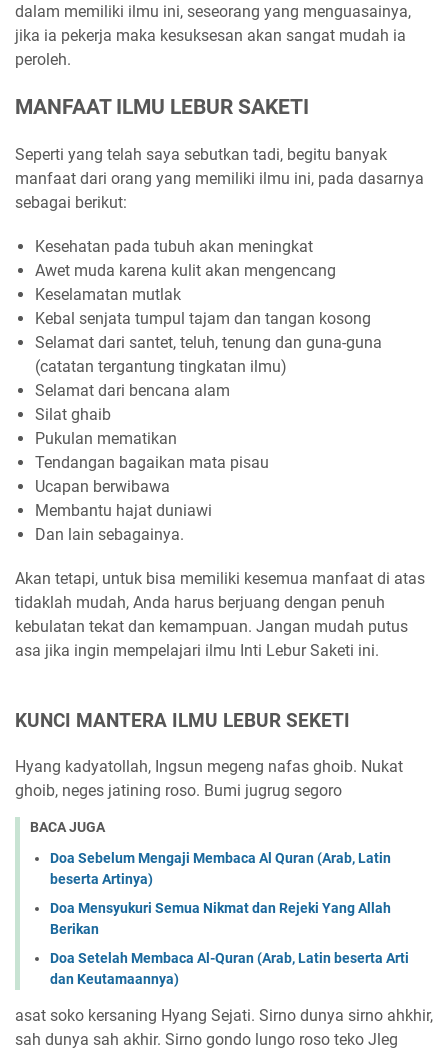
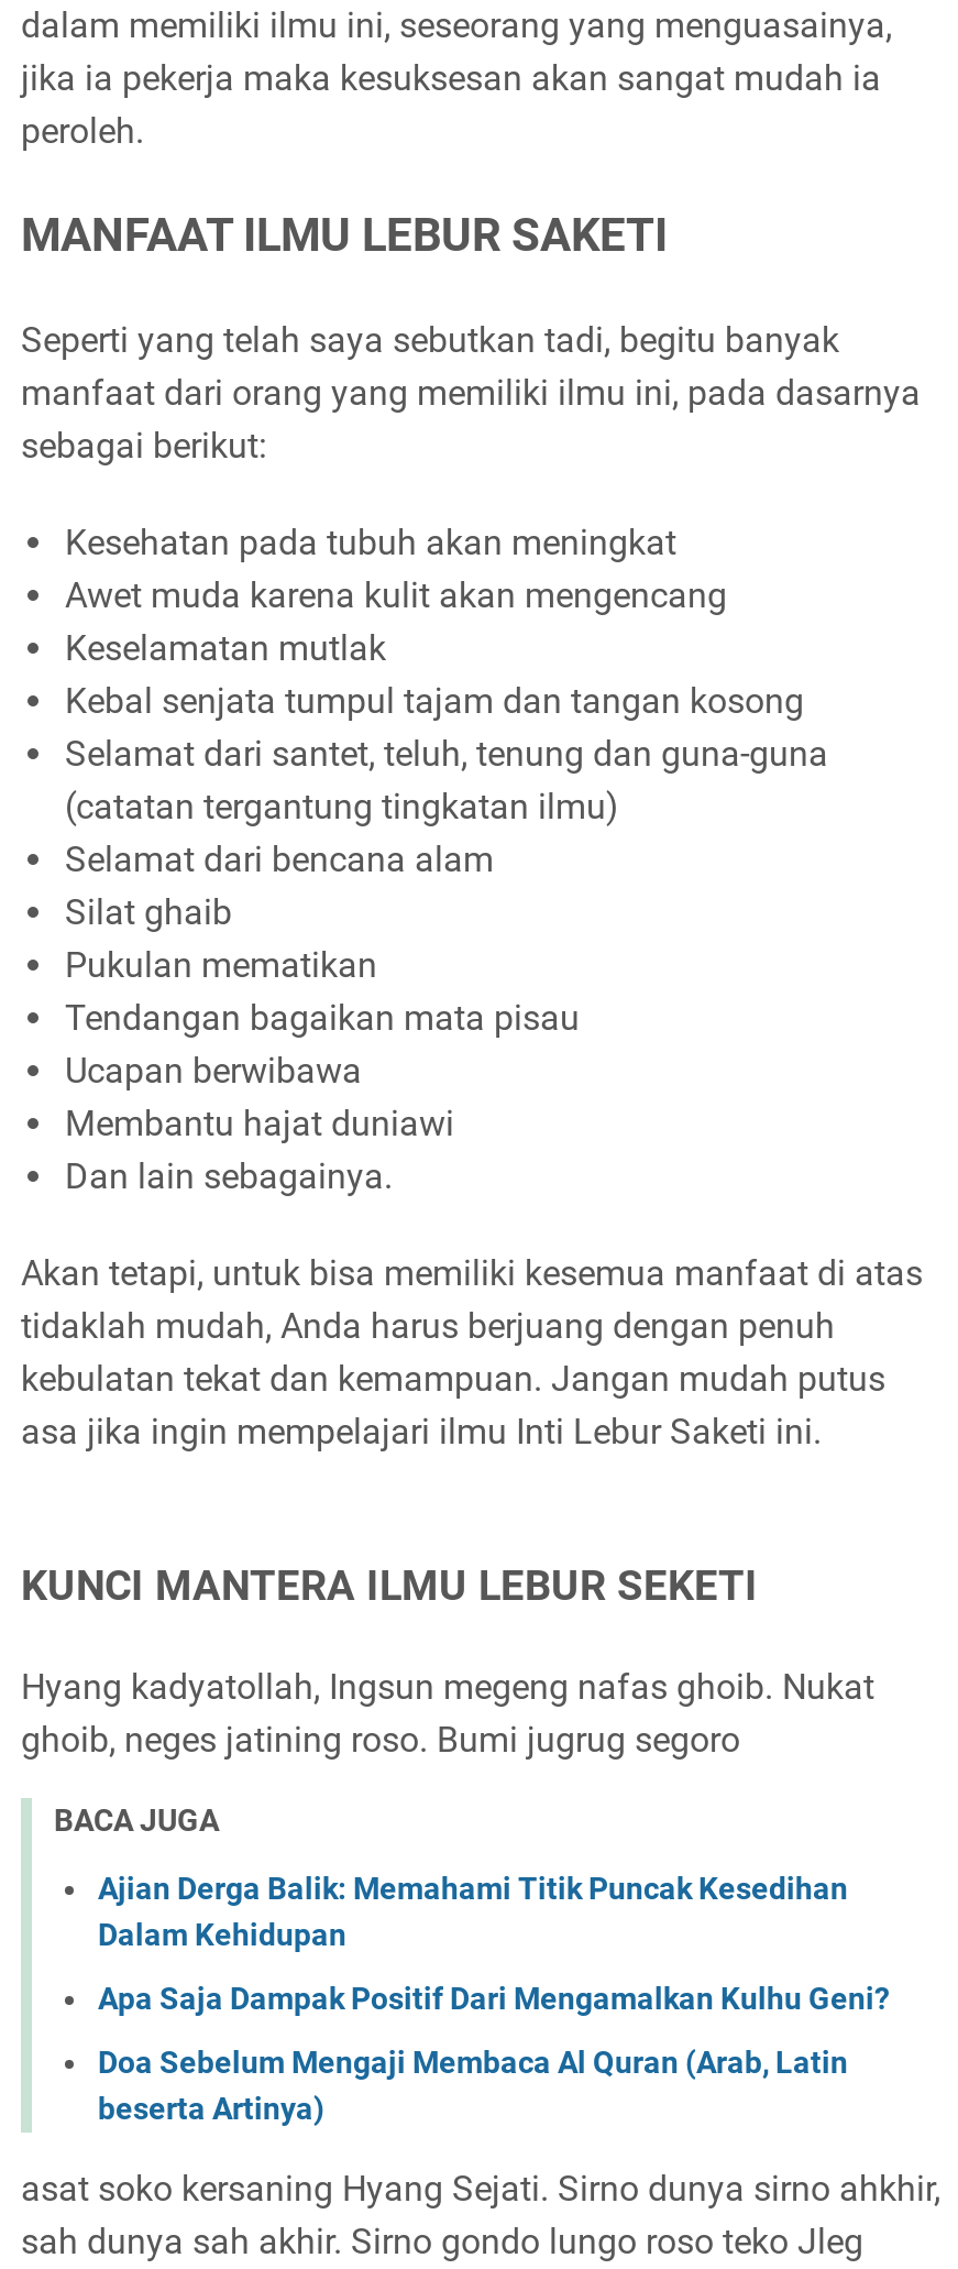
none -> [98,1871,890,2016] Ajian Derga Balik: Memahami Titik Puncak Kesedihan | Dalam Kehidupan | Apa Saja Dampak Positif Dari Mengamalkan Kulhu Geni?
moved [50,850,391,887] -> [98,2045,848,2126]: Doa Sebelum Mengaji Membaca Al Quran (Arab, Latin | beserta Artinya)
[50,900,409,987] Doa Mensyukuri Semua Nikmat dan Rejeki Yang Allah | Berikan | Doa Setelah Membaca Al-Quran (Arab, Latin beserta Arti | dan Keutamaannya) -> none

